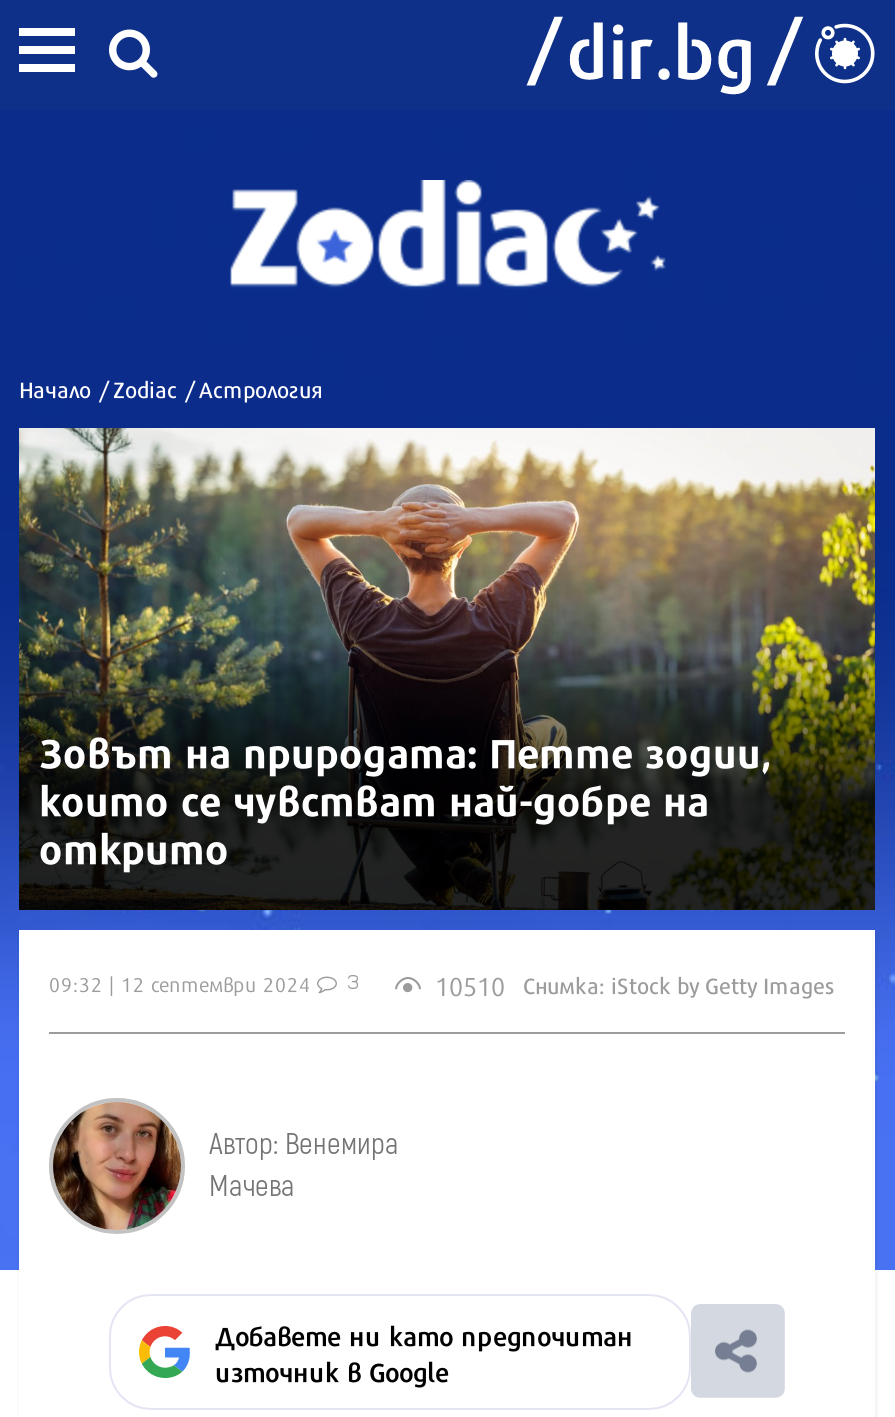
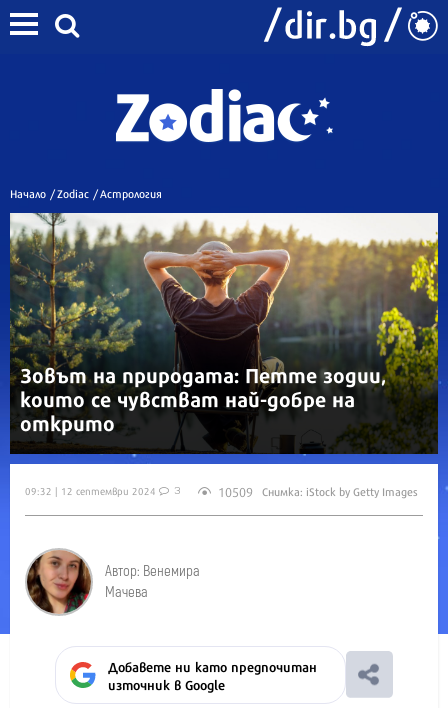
[435,963,835,1003] 10510 Снимка: iStock by Getty Images -> [218,481,418,501] 10509 Снимка: iStock by Getty Images

